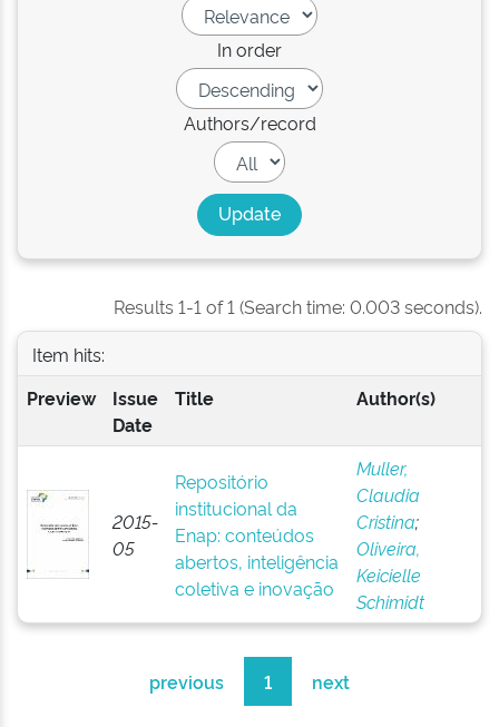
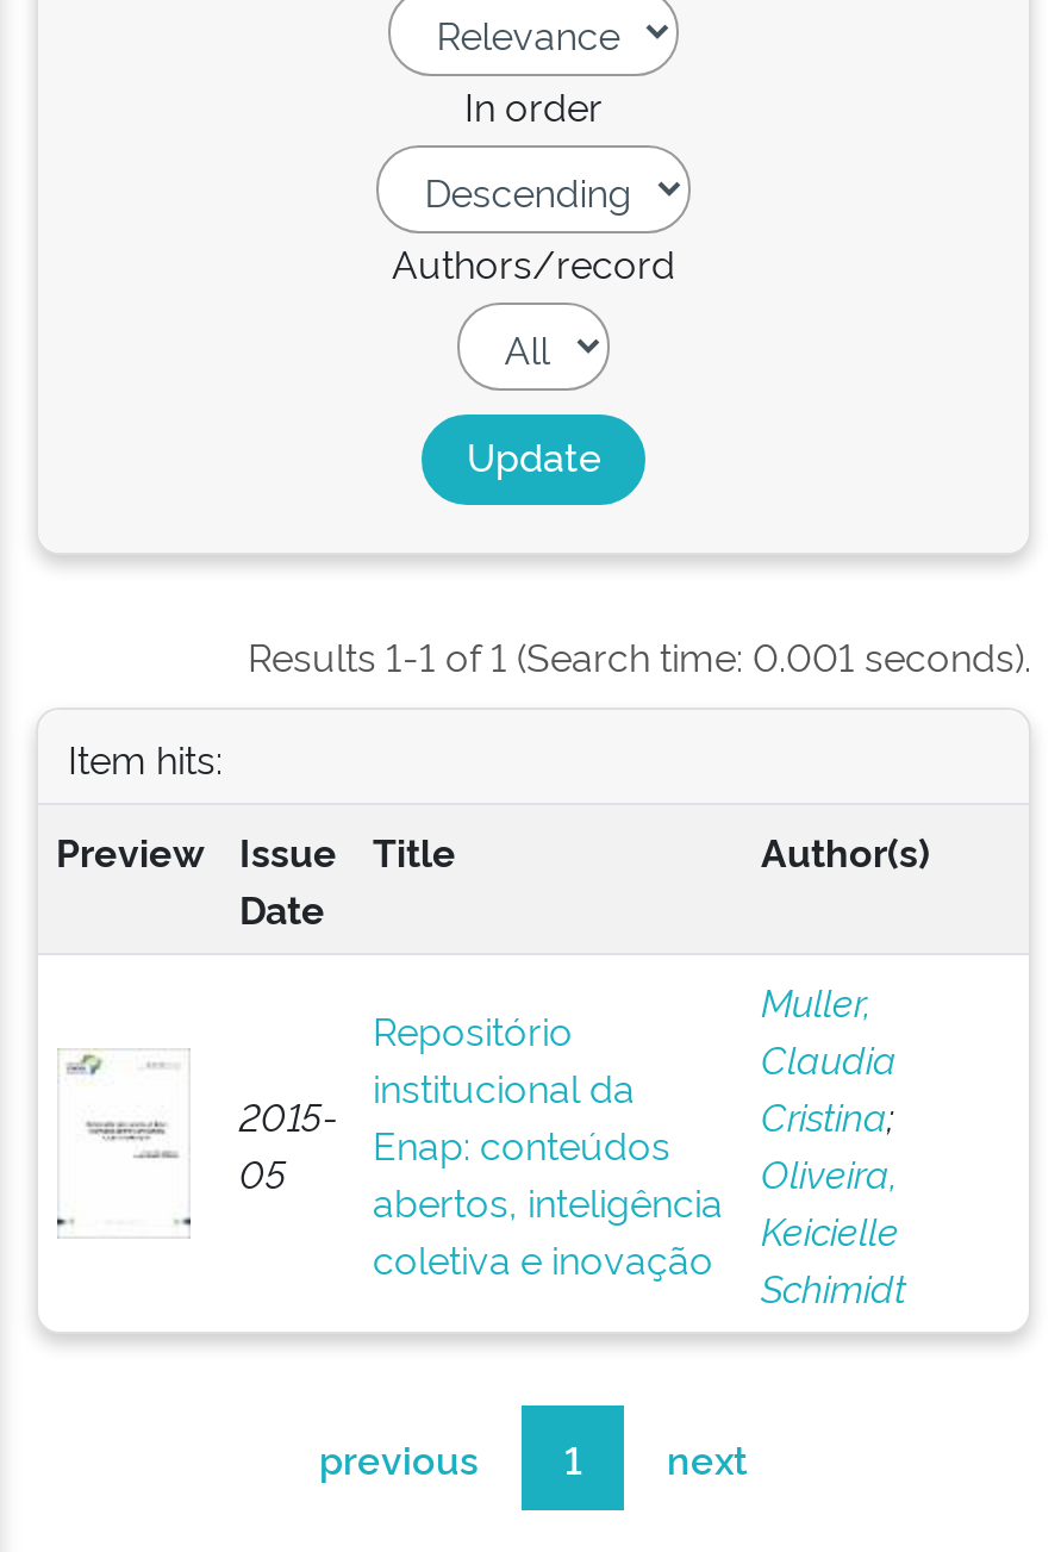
[114,294,482,318] Results 1-1 of 1 (Search time: 0.003 seconds). -> [248,629,1031,681] Results 1-1 of 1 (Search time: 0.001 seconds).

